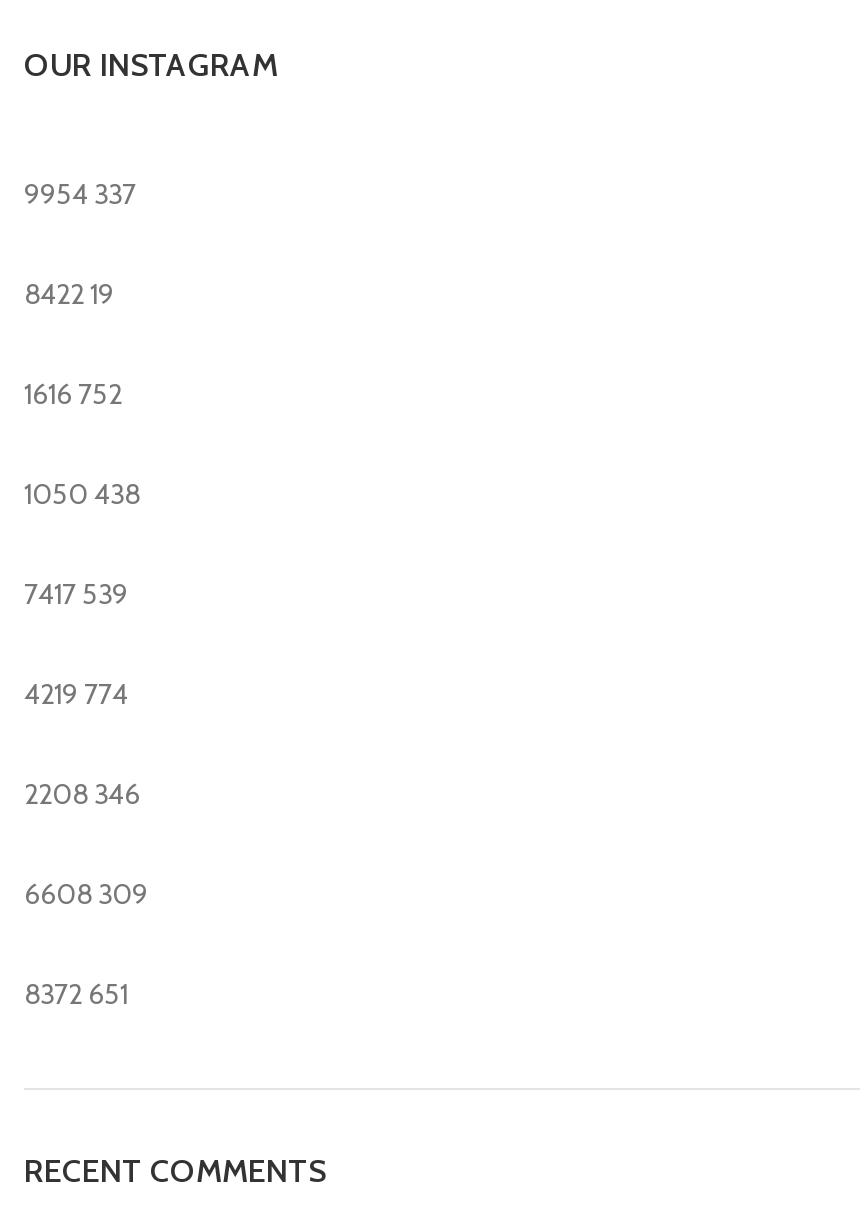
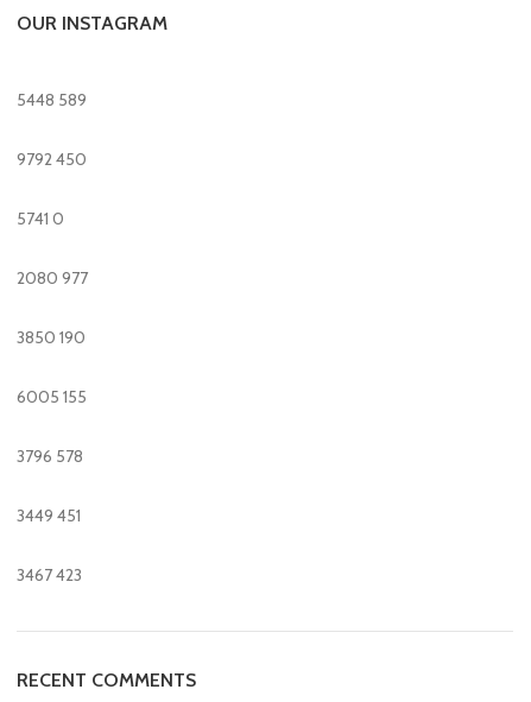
[24,176,136,212] 9954 337 -> [17,89,87,110] 5448 589
[24,276,114,312] 8422 19 -> [17,148,87,170] 9792 450
[24,376,122,412] 1616 752 -> [17,208,64,229] 5741 0
[24,476,140,512] 1050 438 -> [17,267,88,289] 2080 977
[24,576,128,612] 7417 539 -> [17,327,86,348] 3850 190
[24,676,128,712] 4219 774 -> [17,386,87,407] 6005 155
[24,776,140,812] 2208 346 -> [17,445,83,467] 3796 578
[24,876,148,912] 6608 309 -> [17,505,81,526] 3449 451
[24,976,128,1012] 8372 651 -> [17,564,82,586] 3467 423

